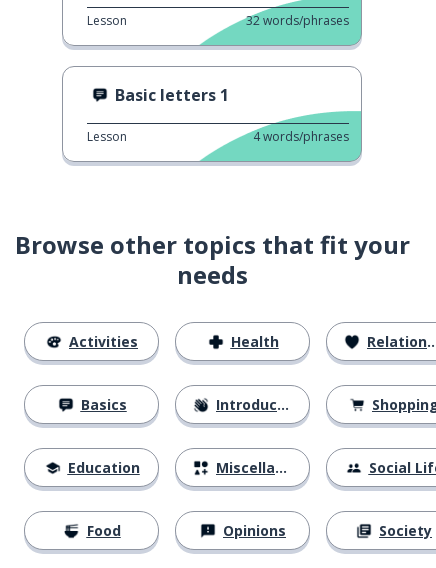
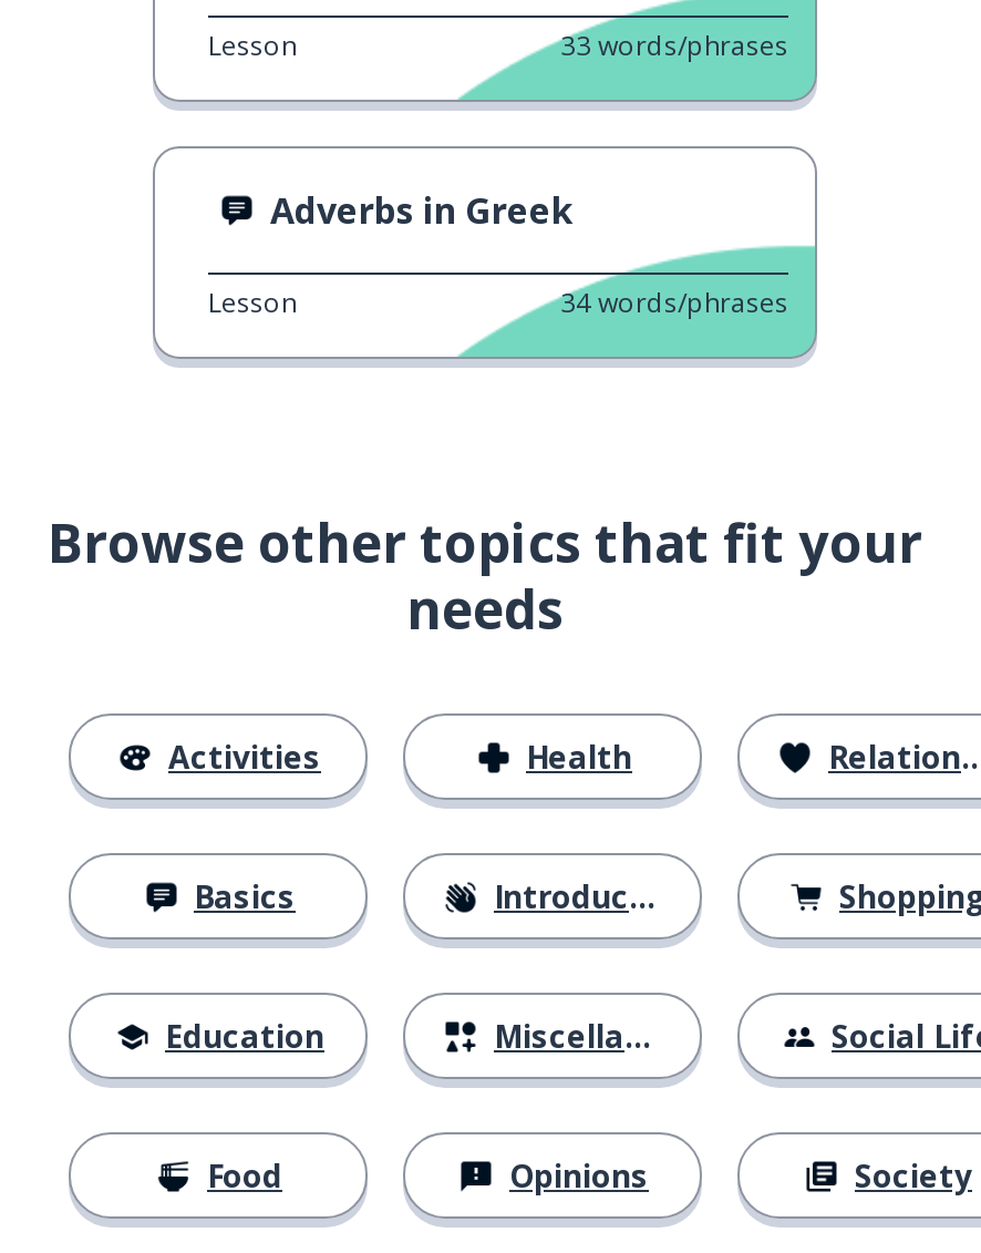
[246,12,349,29] 32 words/phrases -> [560,26,788,64] 33 words/phrases
[115,84,229,106] Basic letters 1 -> [270,186,574,234] Adverbs in Greek
[253,128,349,145] 4 words/phrases -> [560,283,788,321] 34 words/phrases

